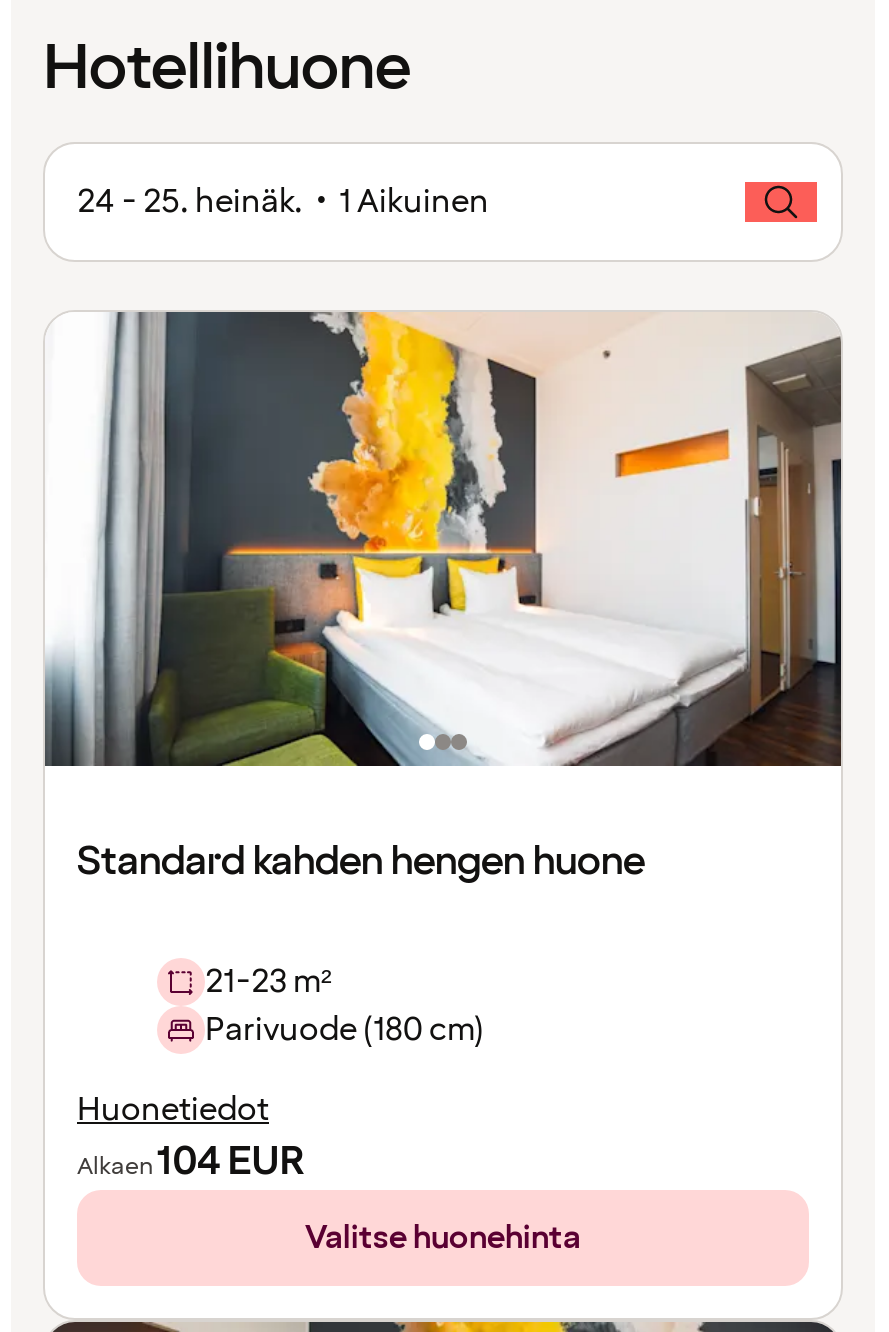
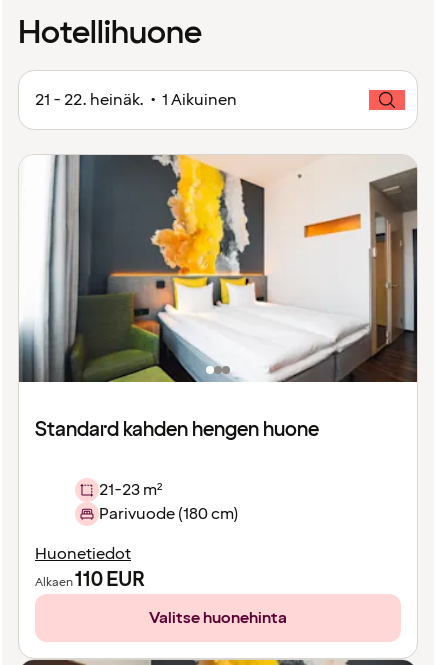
[77,180,489,224] 24 - 25. heinäk. • 1 Aikuinen -> [35,89,237,111] 21 - 22. heinäk. • 1 Aikuinen
[77,1134,305,1190] Alkaen104 EUR -> [35,566,145,594] Alkaen110 EUR

